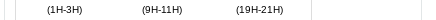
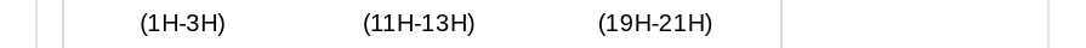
[142,4,182,15] (9H-11H) -> [363,10,474,36] (11H-13H)

